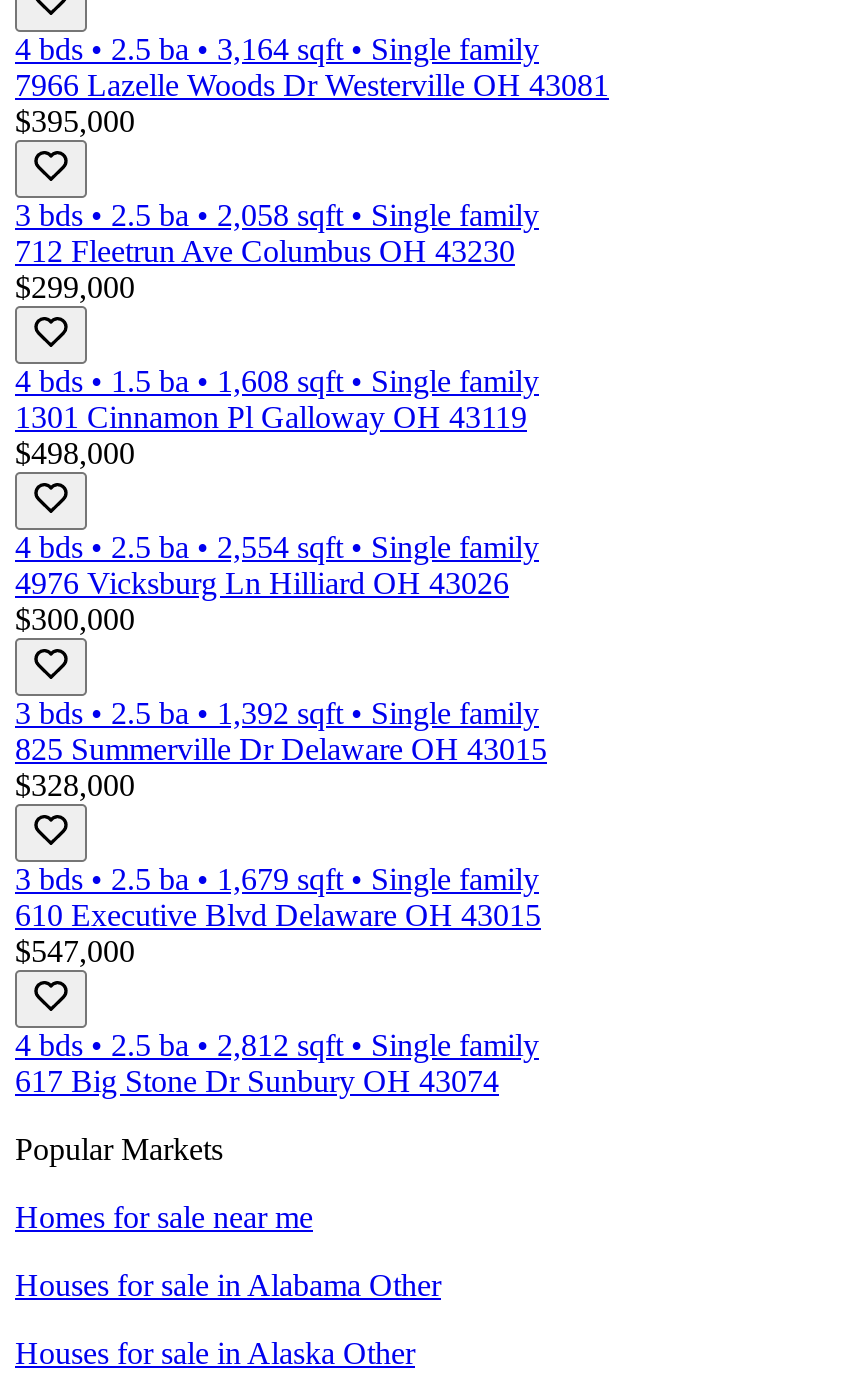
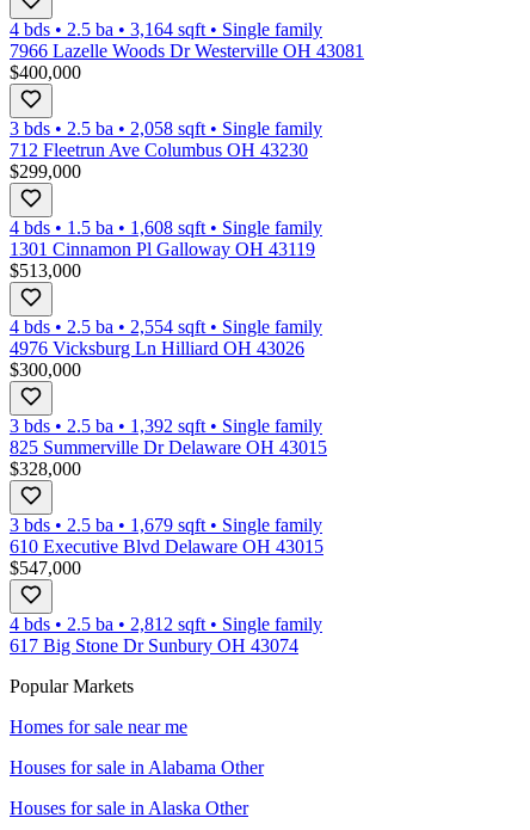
[15,104,135,138] $395,000 -> [10,62,81,82] $400,000
[15,436,135,470] $498,000 -> [10,260,81,281] $513,000

